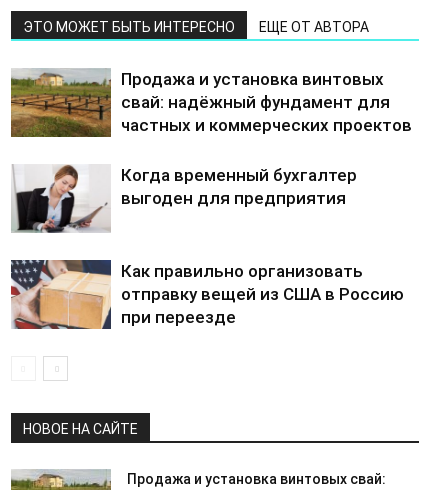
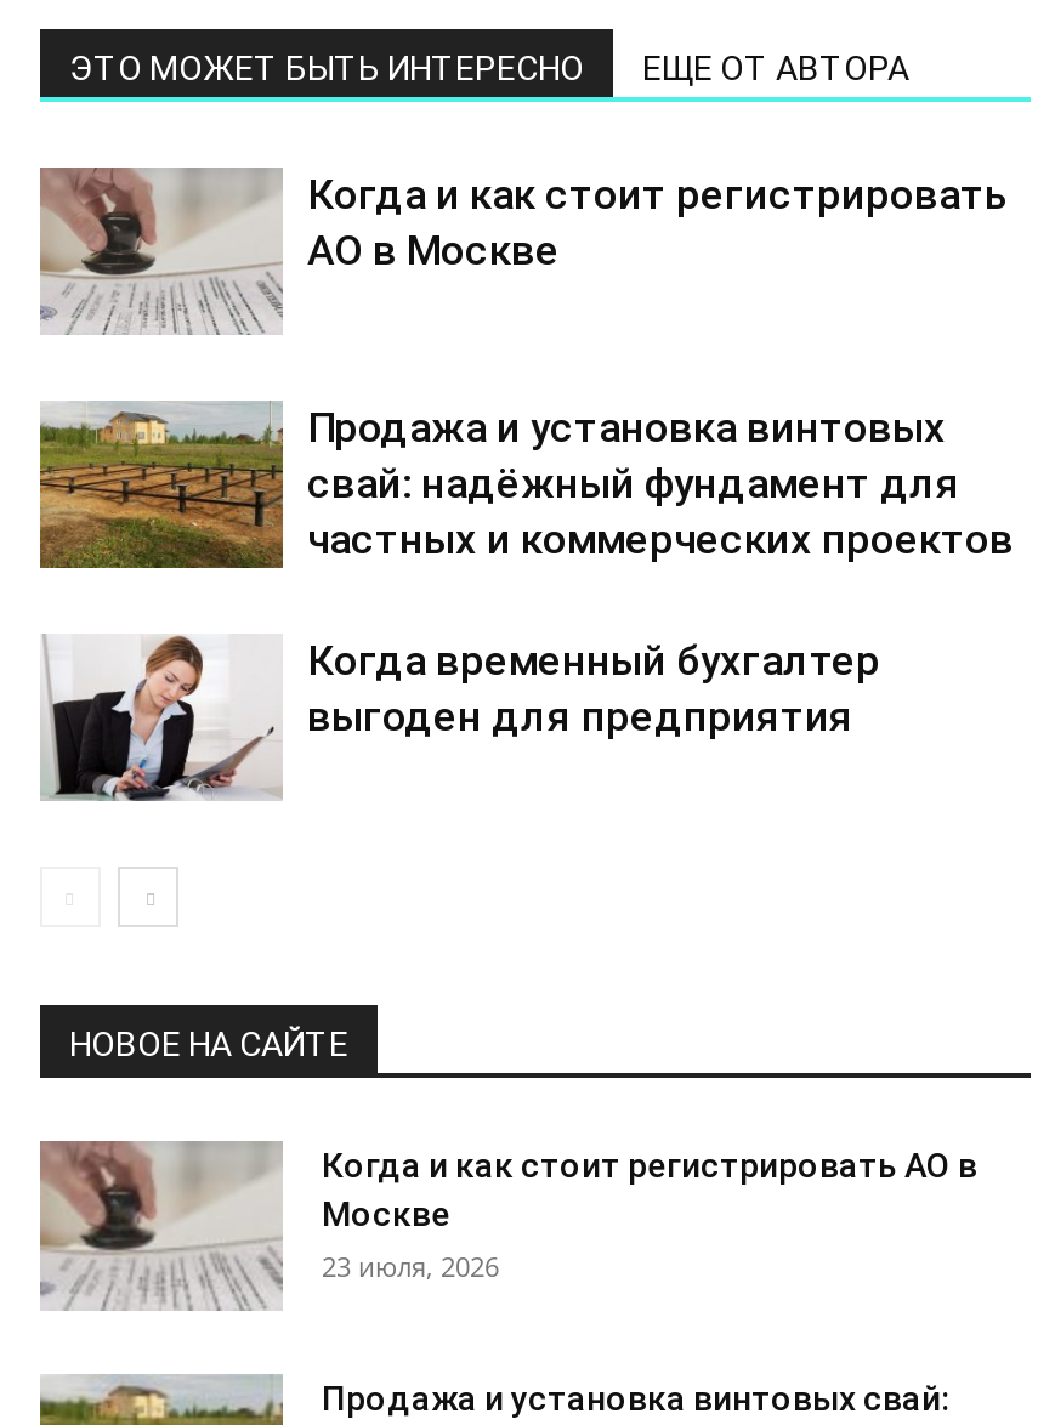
none -> [40,168,1009,335] [image] | Когда и как стоит регистрировать | АО в Москве
[10,259,404,330] [image] | Как правильно организовать | отправку вещей из США в Россию | при переезде -> none
none -> [40,1141,977,1311] [image] | Когда и как стоит регистрировать АО в | Москве | 23 июля, 2026

